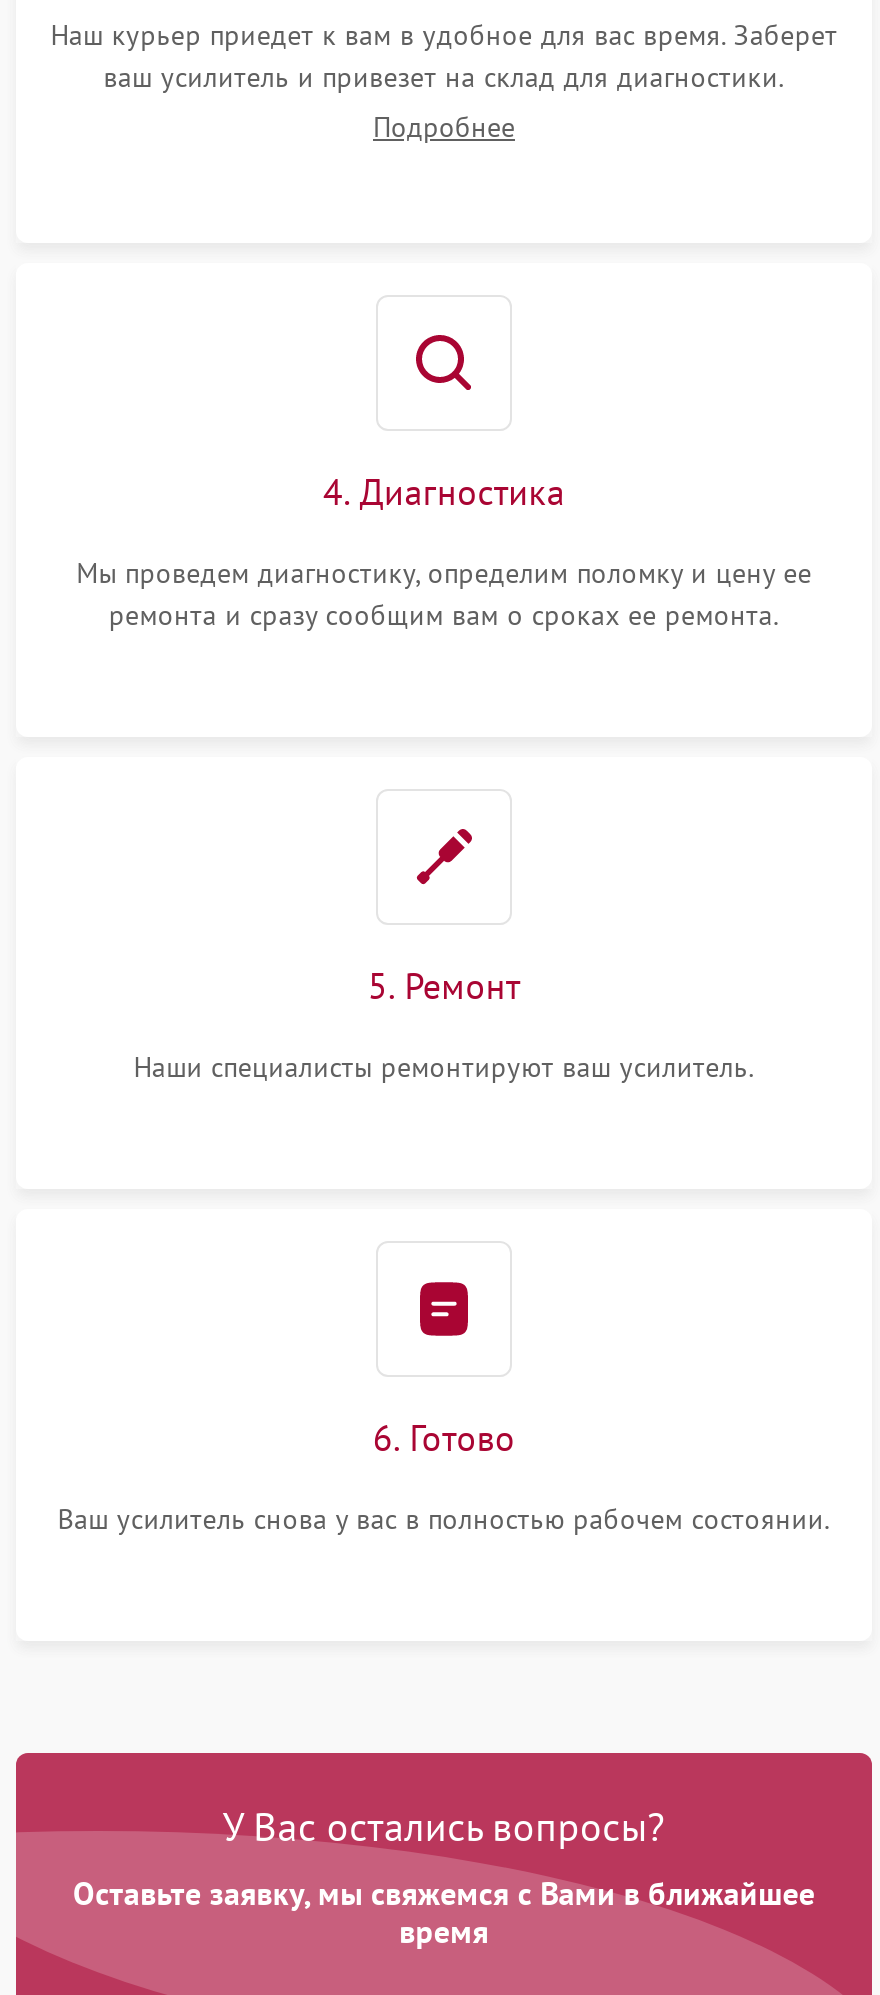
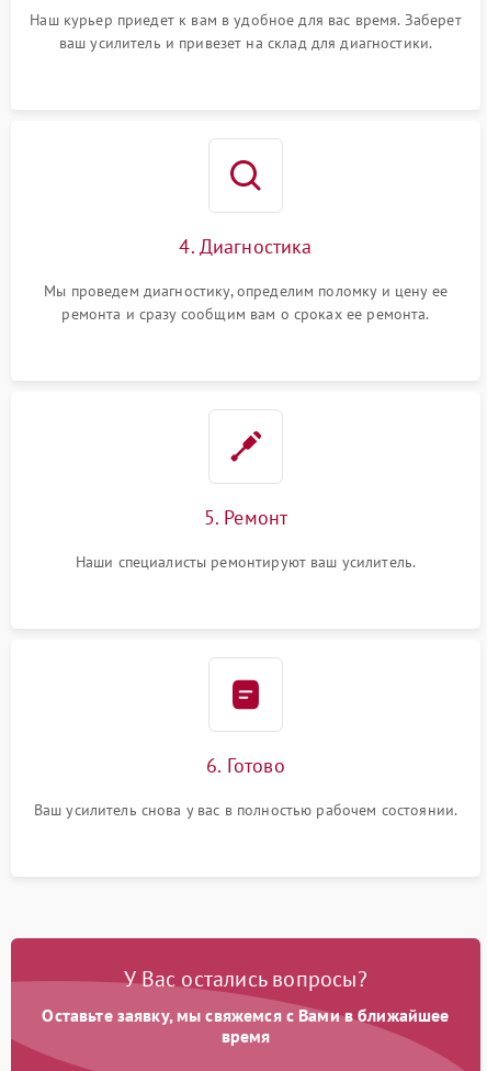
[373,109,515,145] Подробнее -> none

